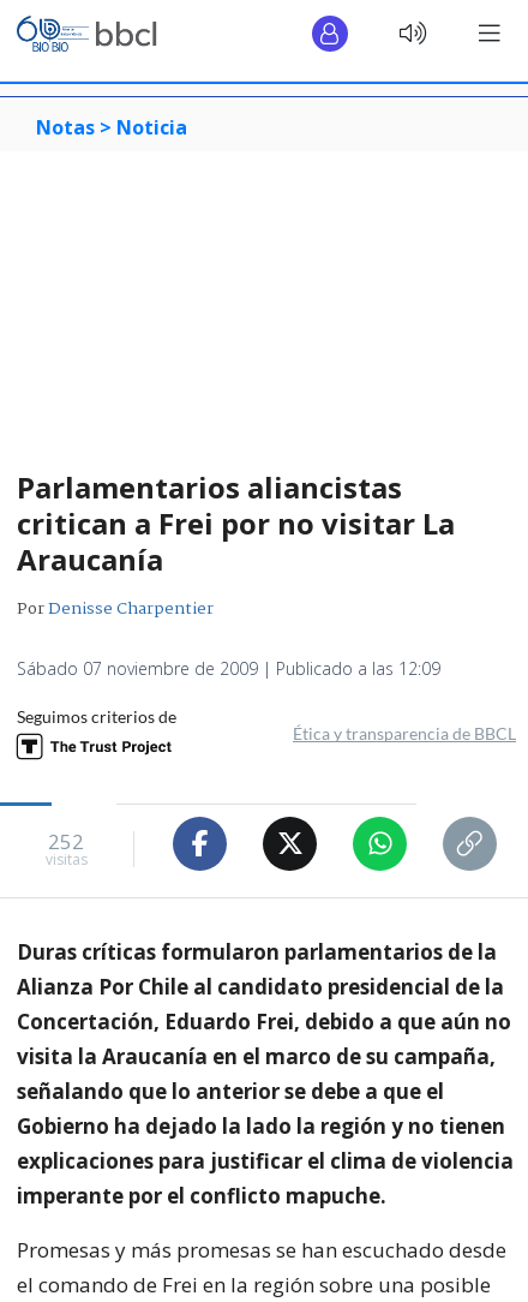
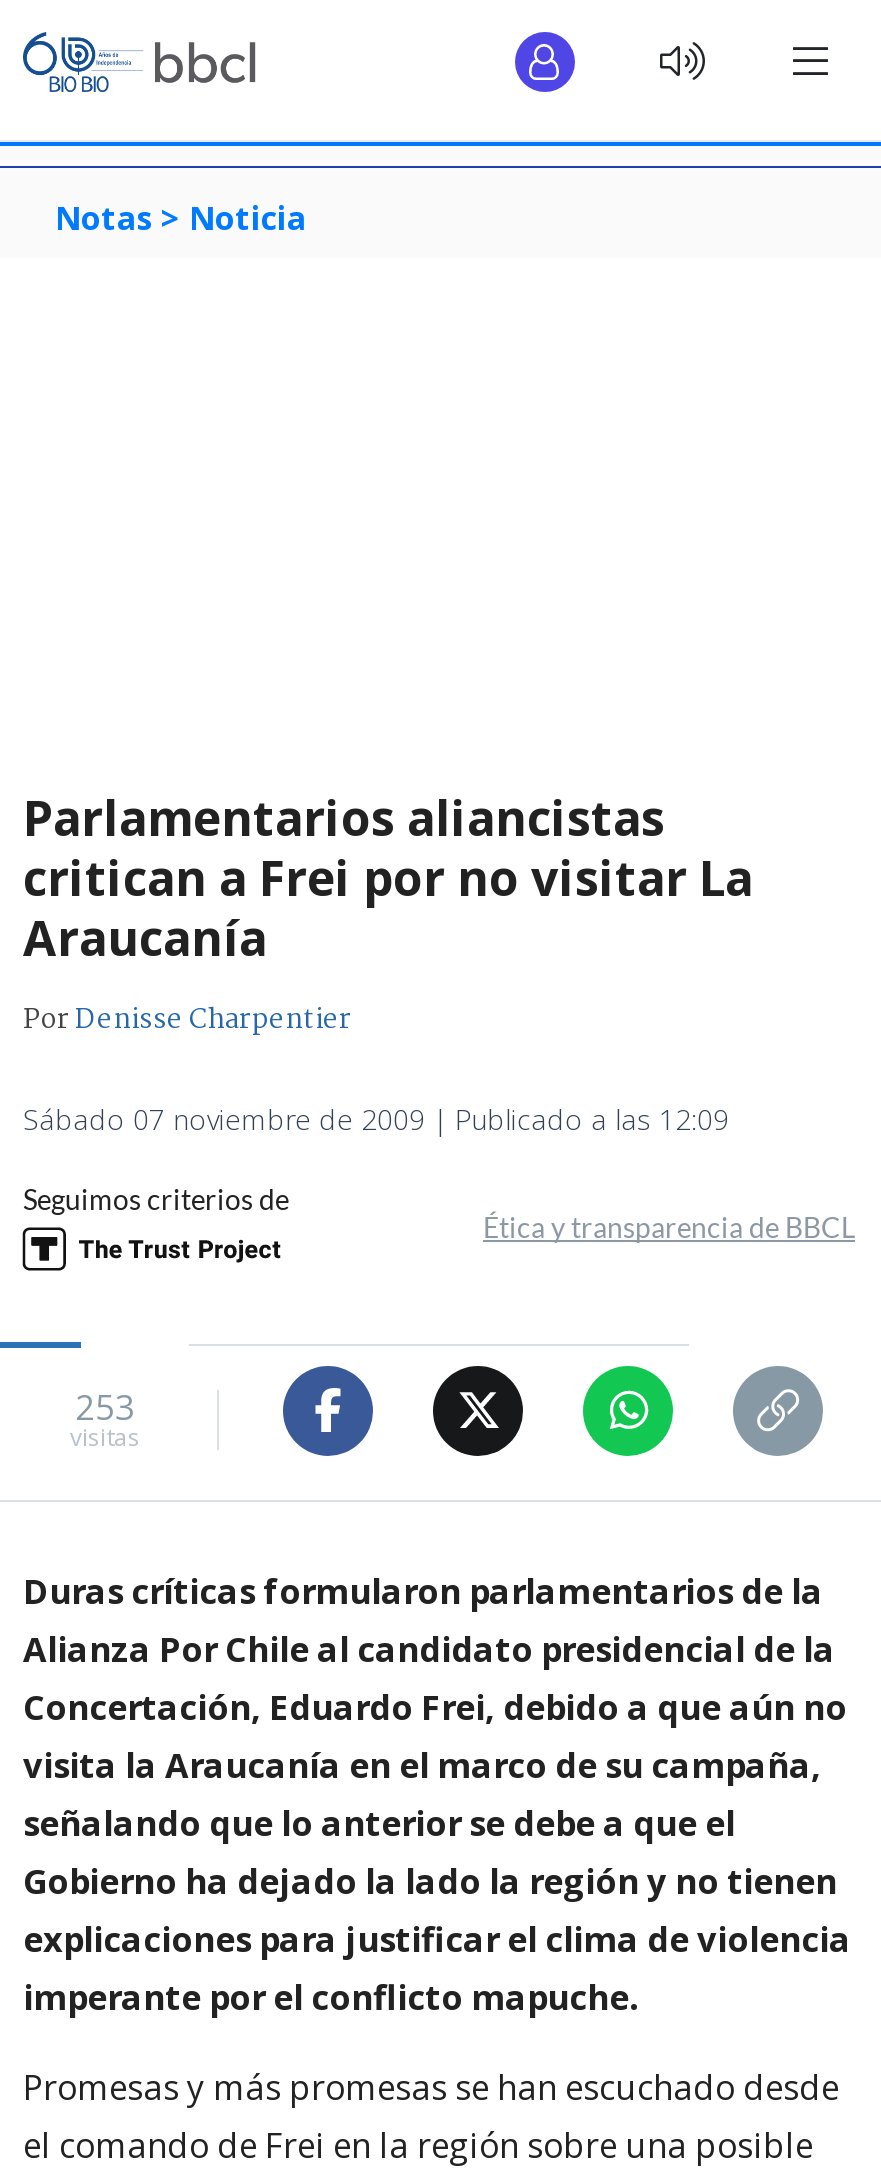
[48,828,84,856] 252 -> [75,1385,135,1431] 253

